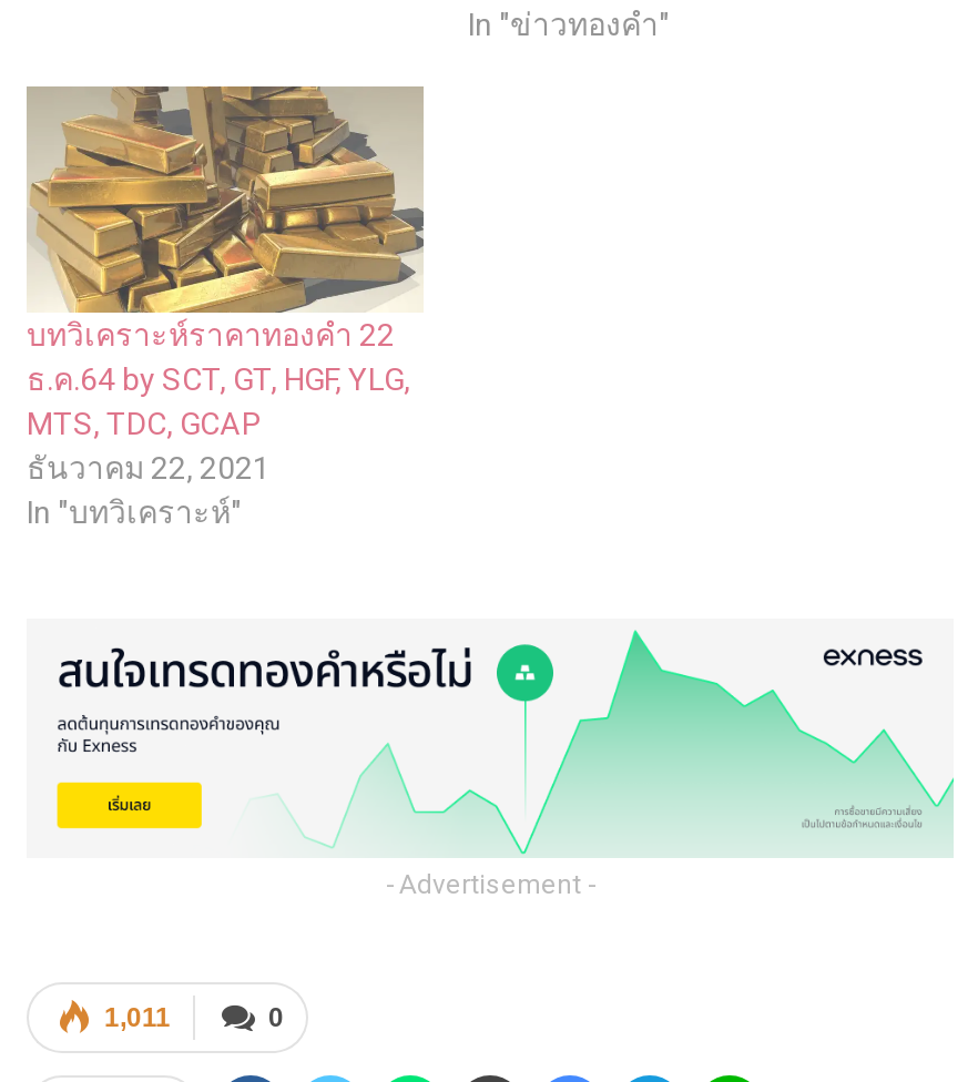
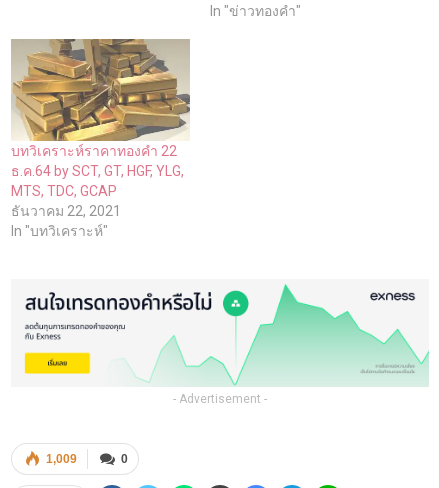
[104,1003,171,1034] 1,011 -> [46,452,77,466] 1,009

